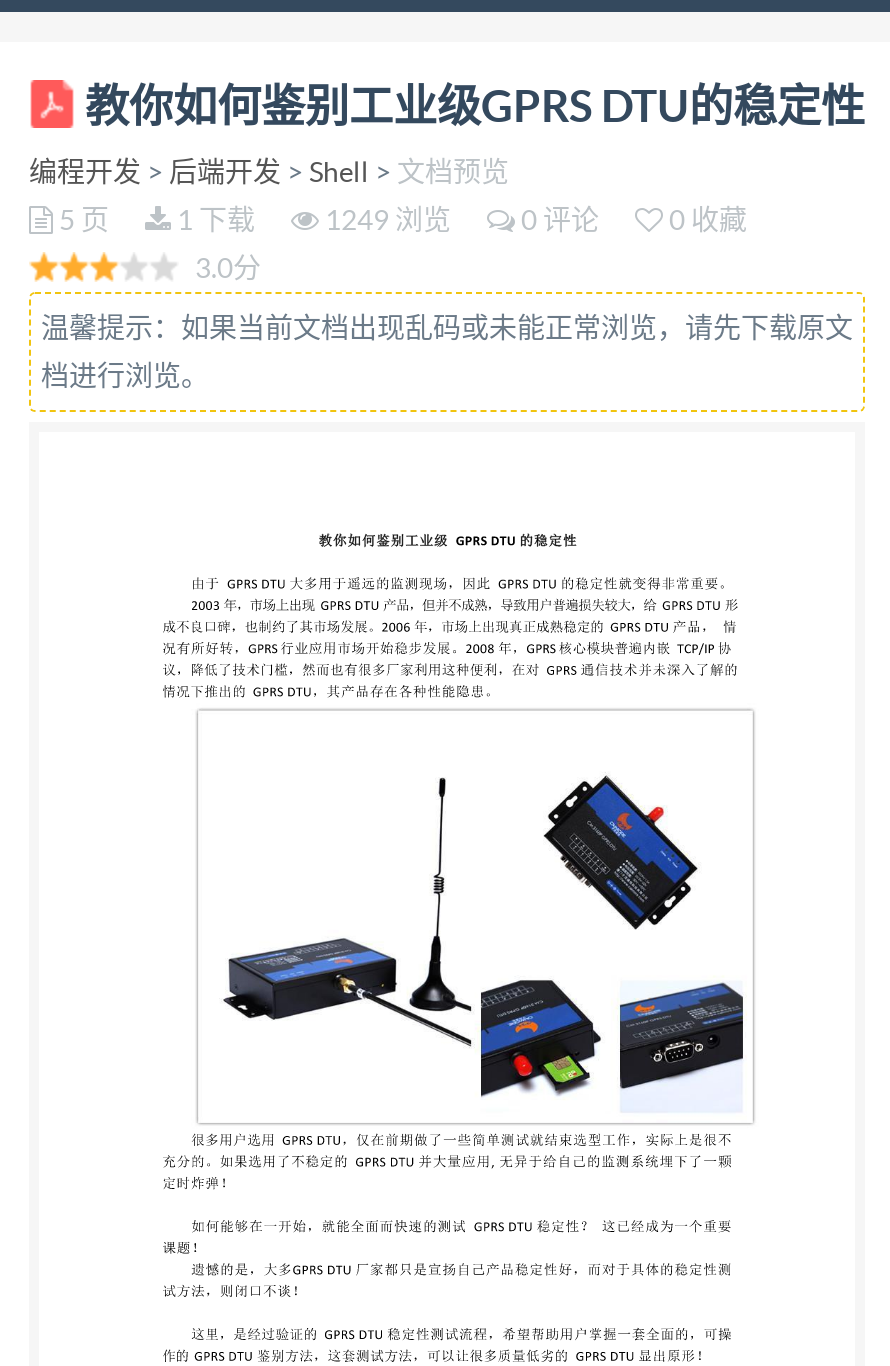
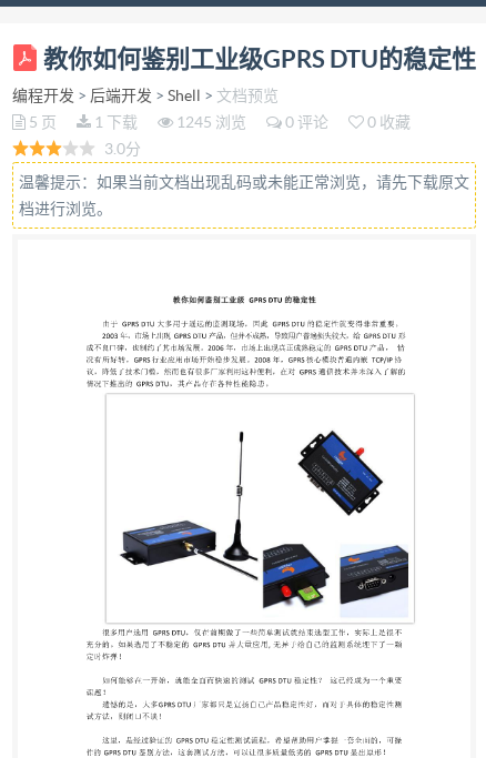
[53,203,747,235] 5 页 1 下载 1249 浏览 0 评论 0 收藏 -> [26,113,411,130] 5 页 1 下载 1245 浏览 0 评论 0 收藏

